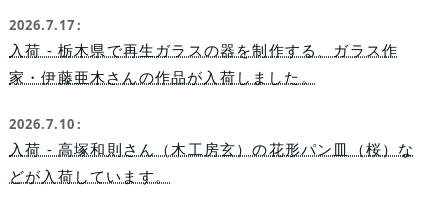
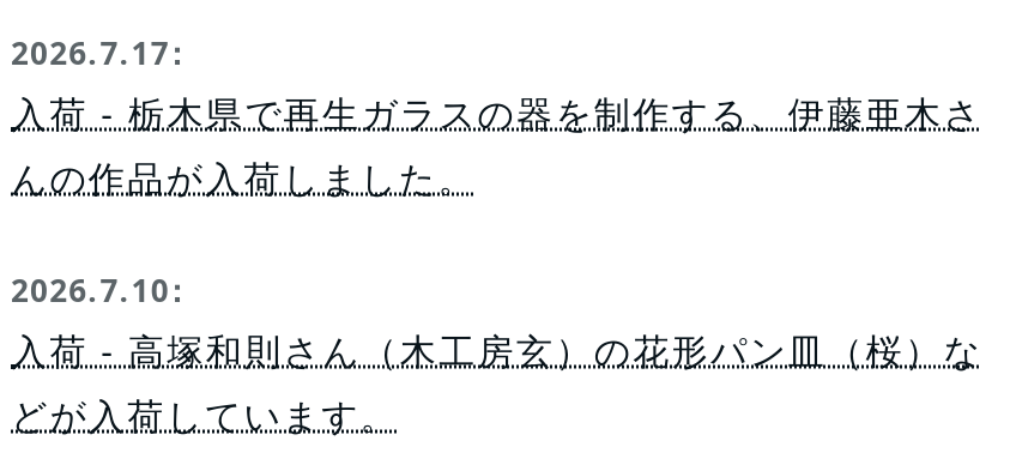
[9,40,398,87] 入荷 - 栃木県で再生ガラスの器を制作する、ガラス作 | 家・伊藤亜木さんの作品が入荷しました。 -> [11,88,982,201] 入荷 - 栃木県で再生ガラスの器を制作する、伊藤亜木さ | んの作品が入荷しました。

